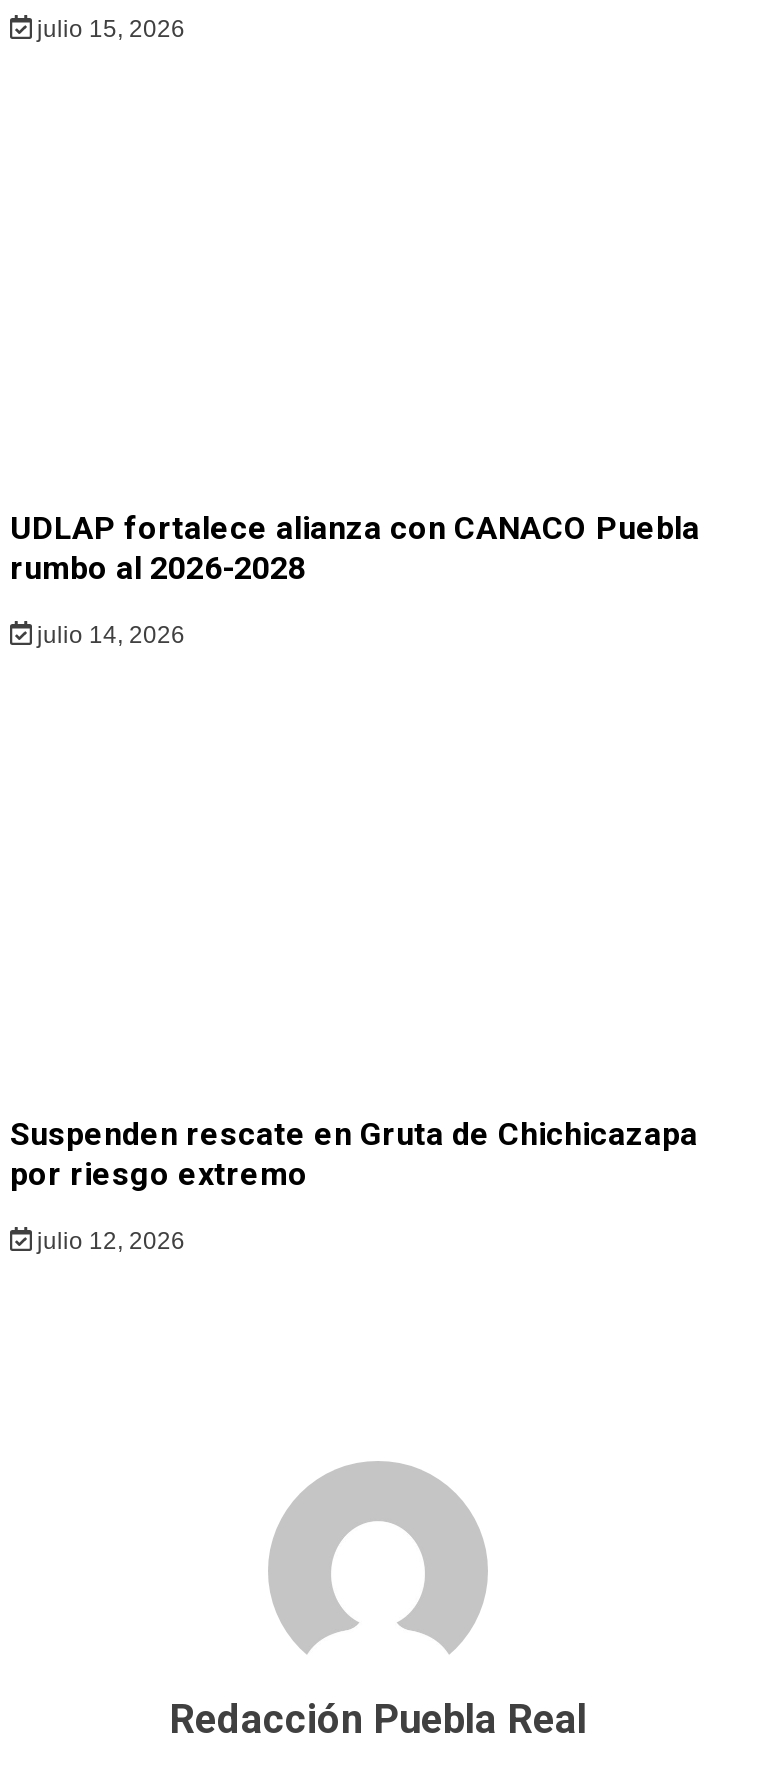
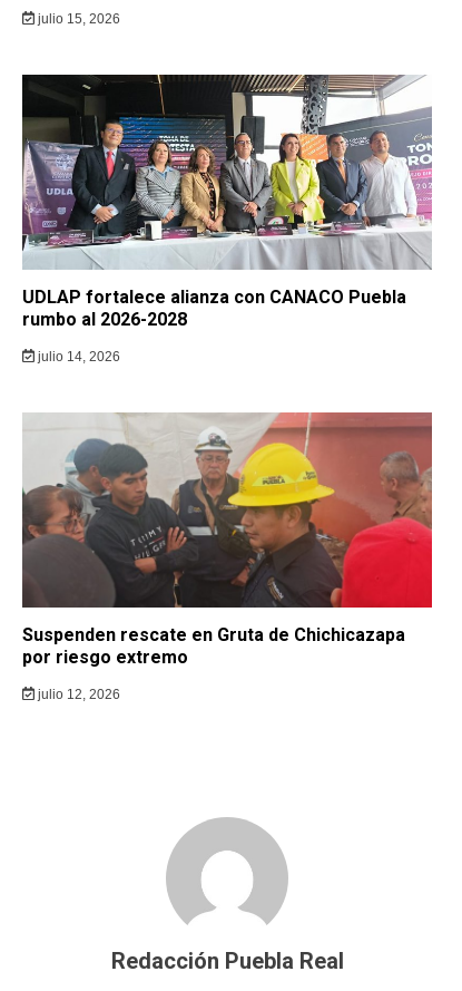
none -> [21,74,433,271] [image]
none -> [21,411,433,609] [image]

